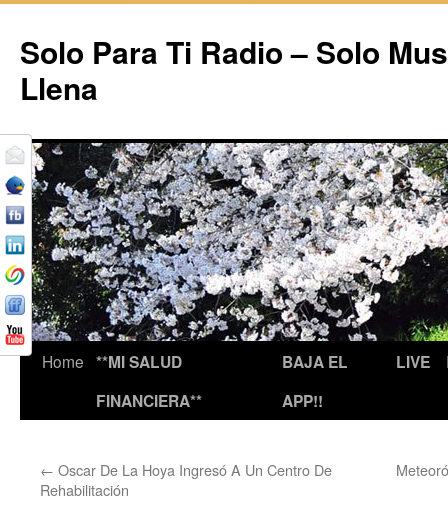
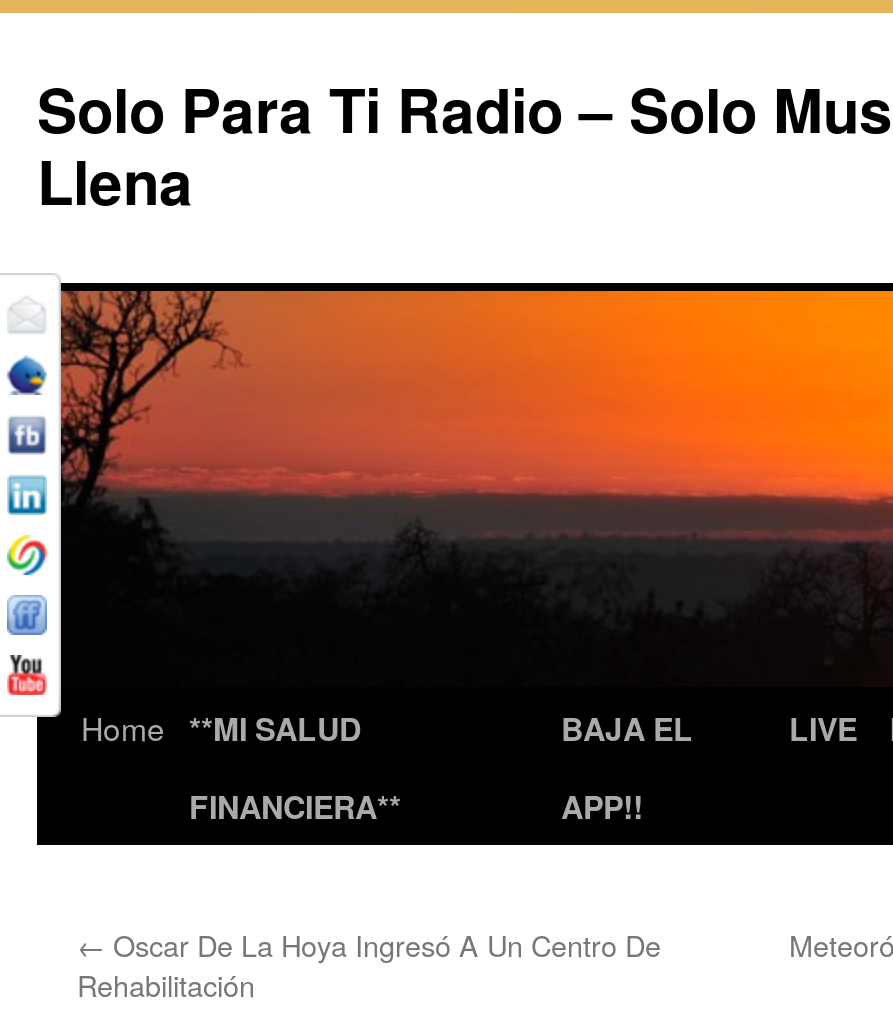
[31,142,445,342] [image] -> [59,289,887,687] [image]

